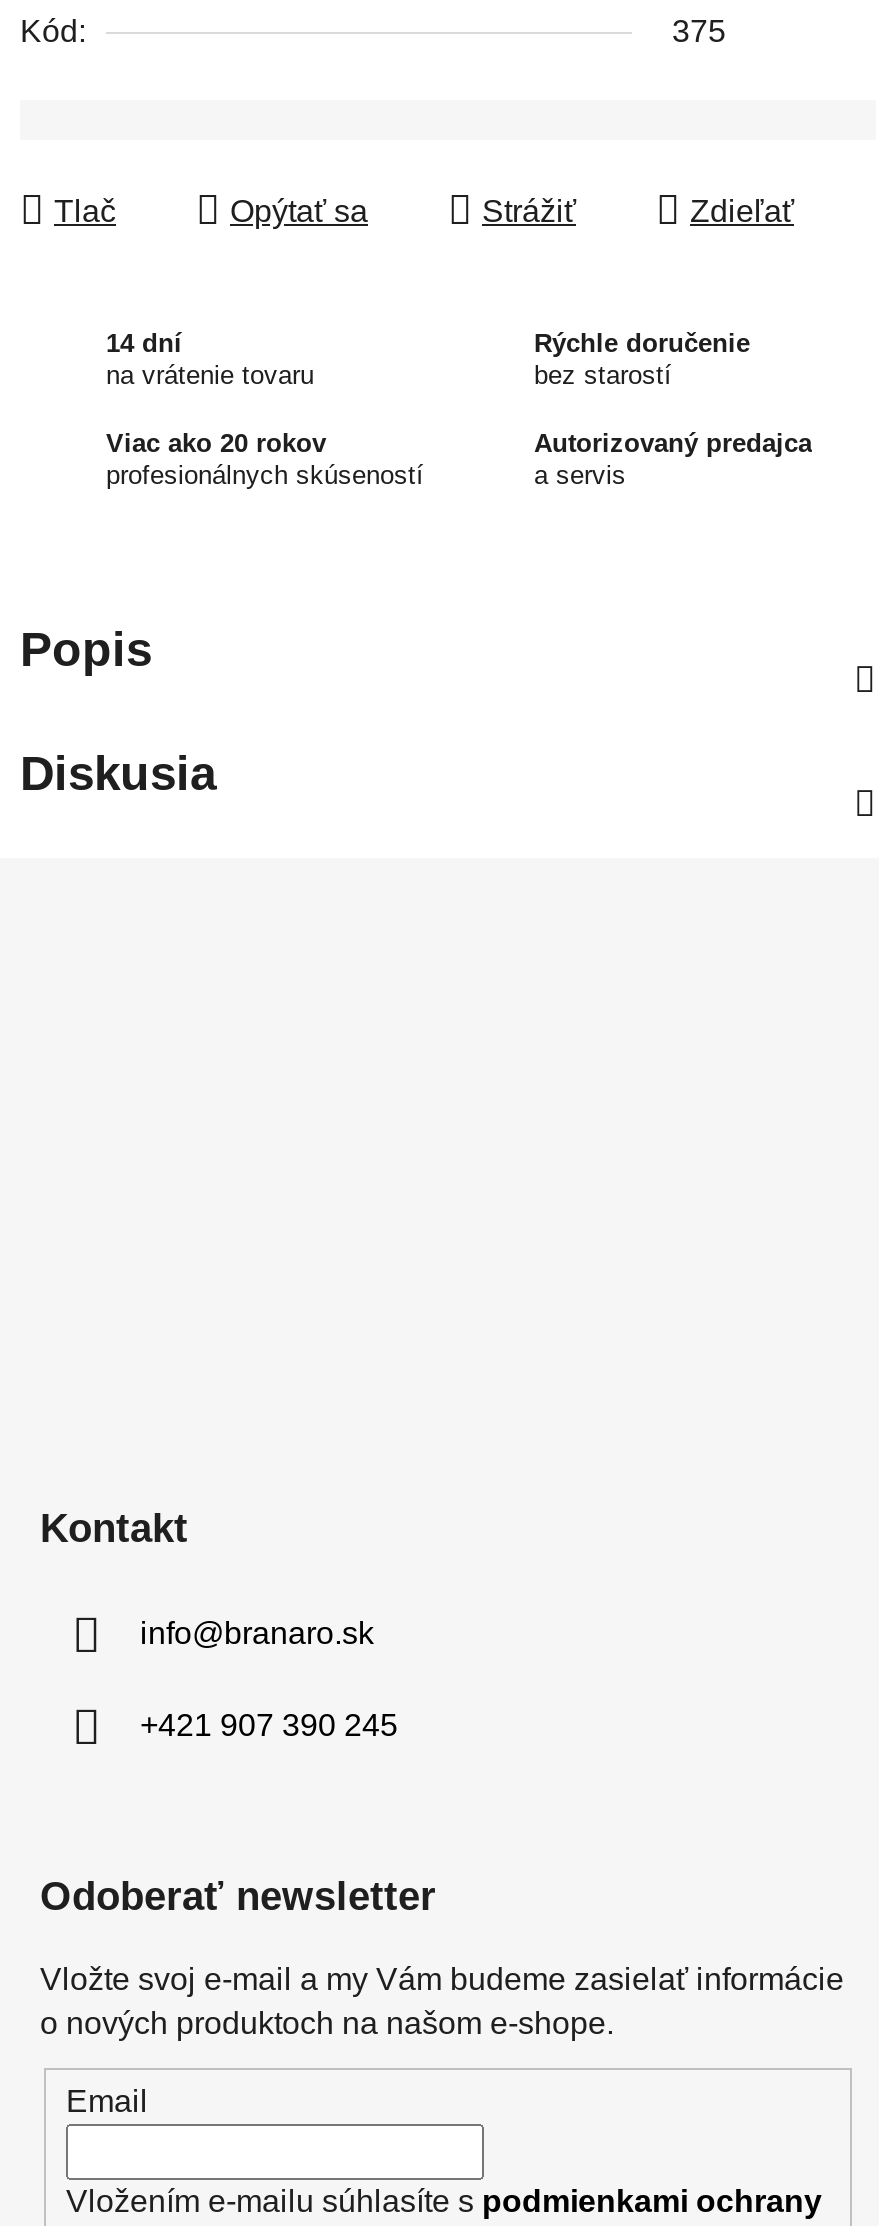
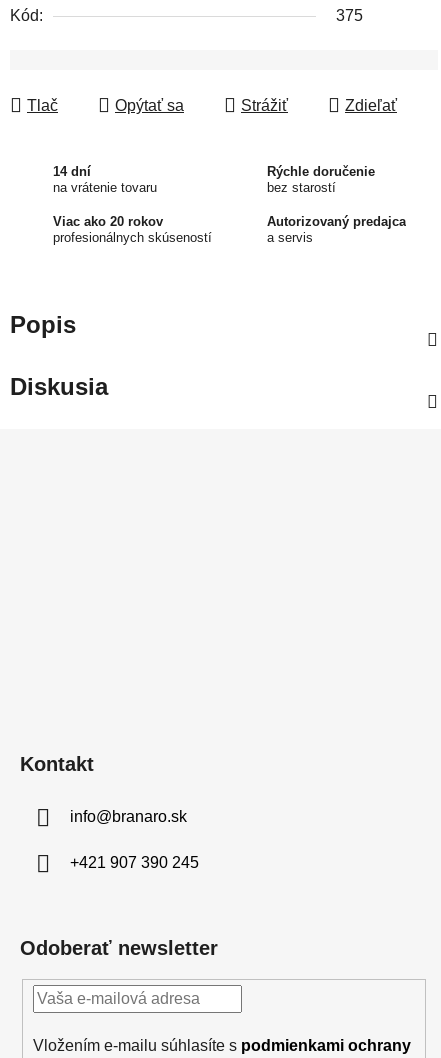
[40,1962,844,2119] Vložte svoj e-mail a my Vám budeme zasielať informácie | o nových produktoch na našom e-shope. | Email -> none

